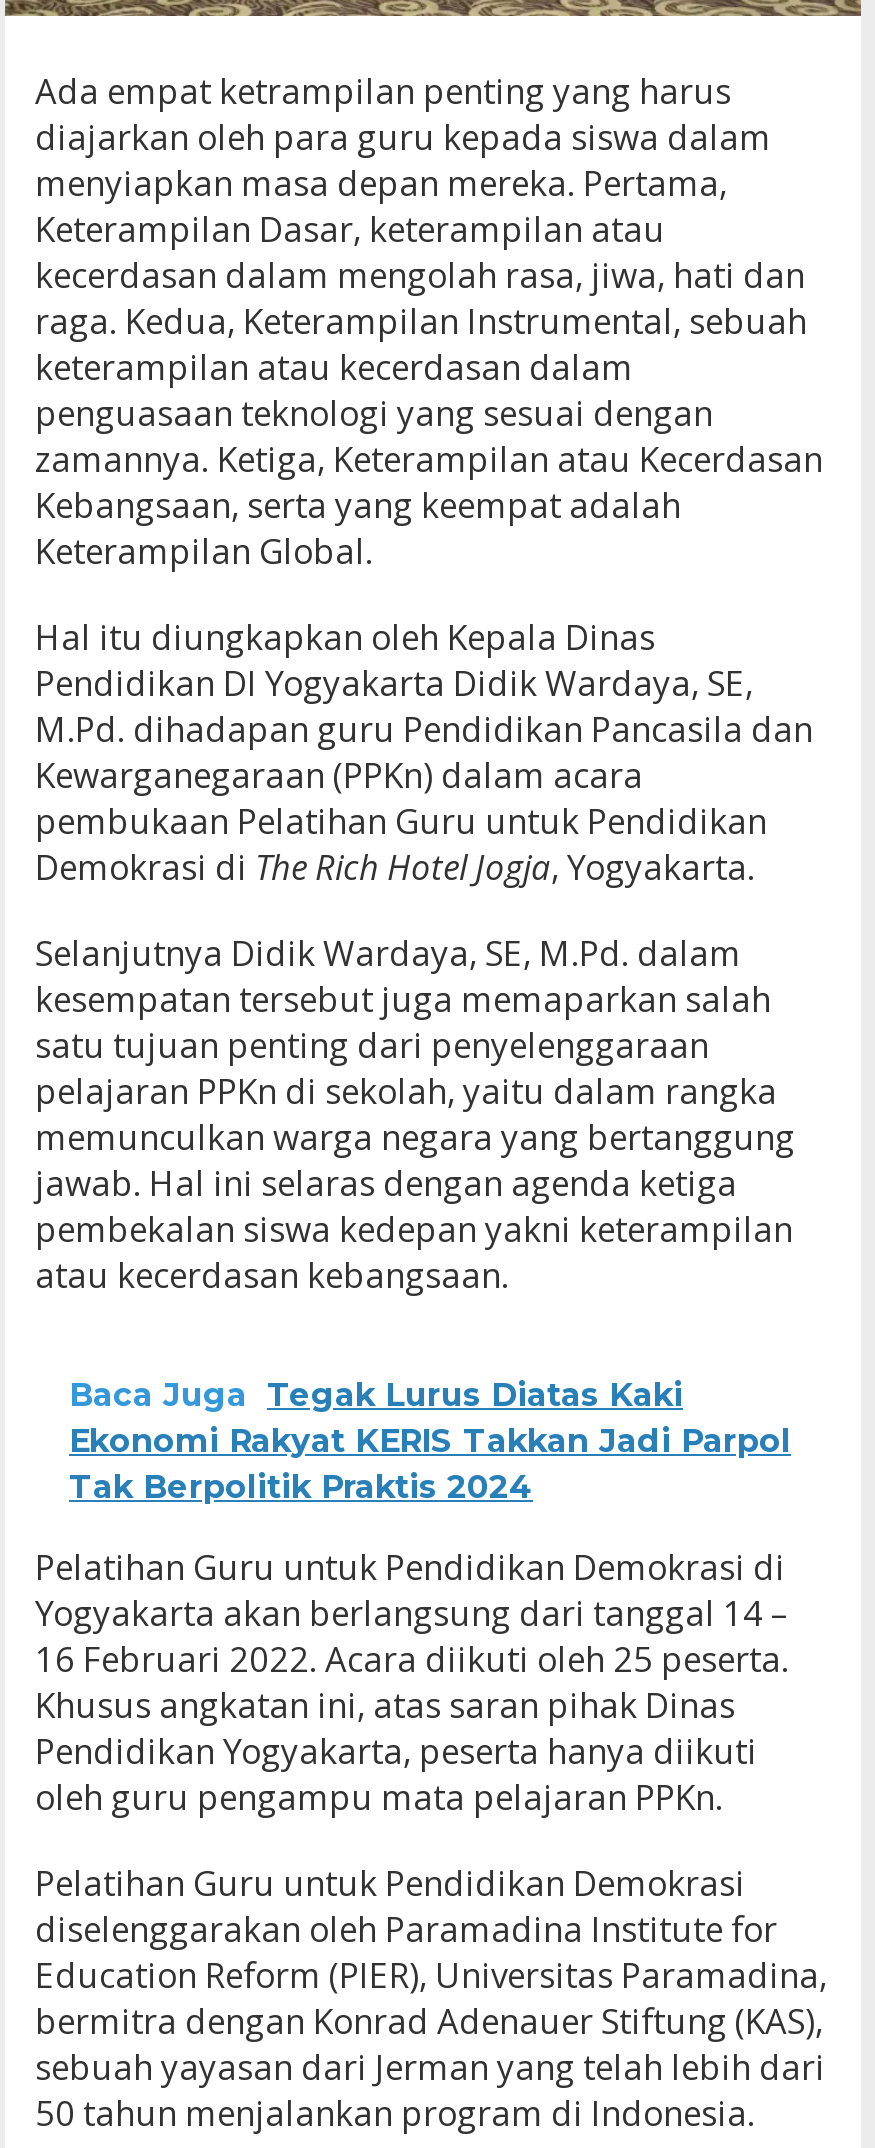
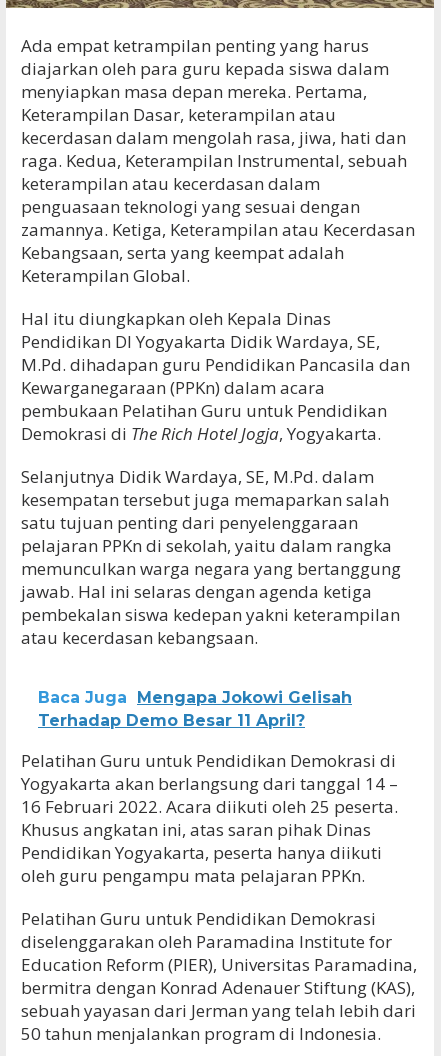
[69,1375,791,1505] Baca Juga Tegak Lurus Diatas Kaki | Ekonomi Rakyat KERIS Takkan Jadi Parpol | Tak Berpolitik Praktis 2024 -> [38,688,352,730] Baca Juga Mengapa Jokowi Gelisah | Terhadap Demo Besar 11 April?

